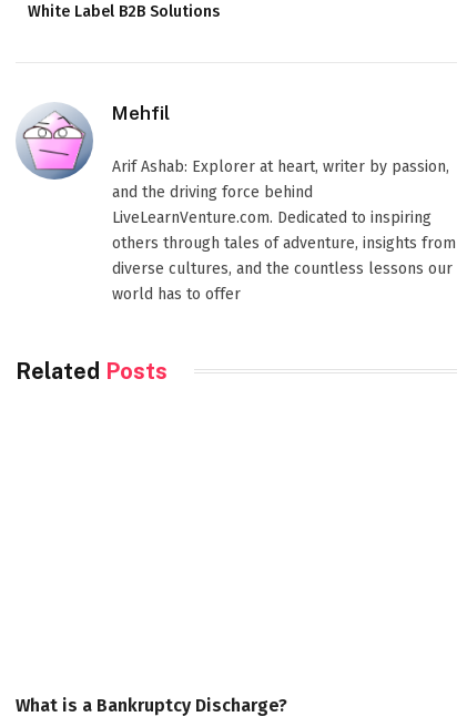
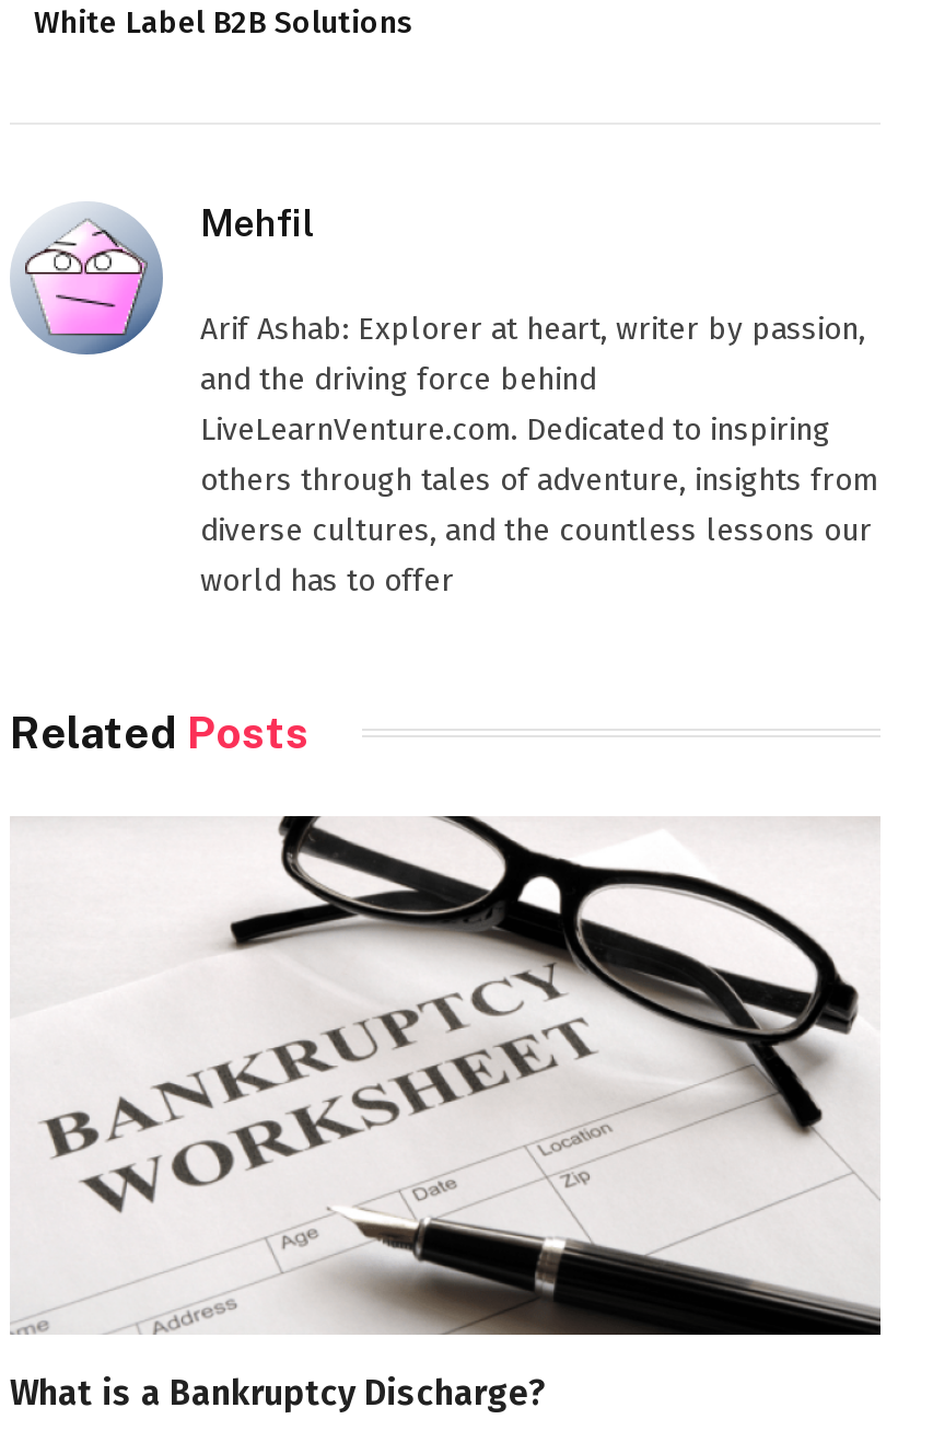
none -> [10,814,883,1337] [image]

